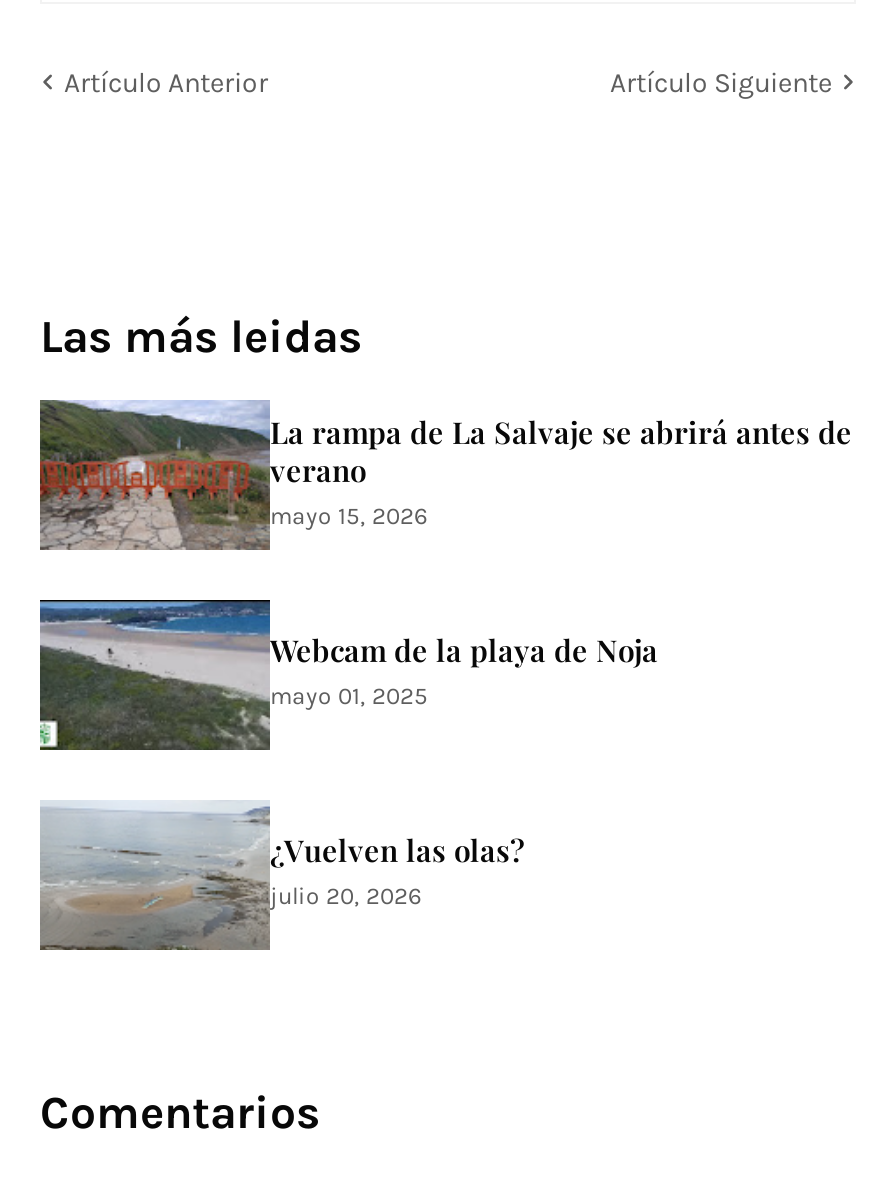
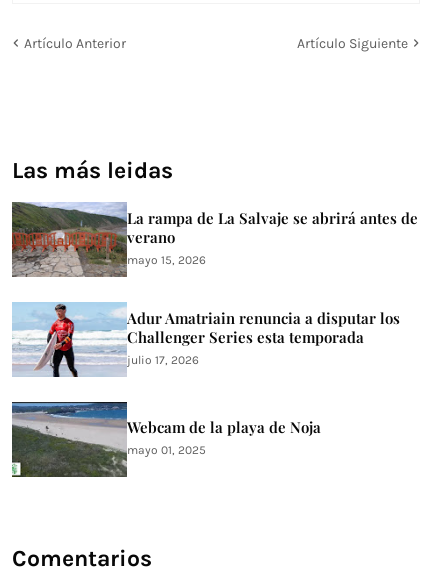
none -> [12,302,400,377] [image] | Adur Amatriain renuncia a disputar los | Challenger Series esta temporada | julio 17, 2026
moved [36,600,658,752] -> [10,402,321,478]: [image] | Webcam de la playa de Noja | mayo 01, 2025
[40,800,524,950] [image] | ¿Vuelven las olas? | julio 20, 2026 -> none

